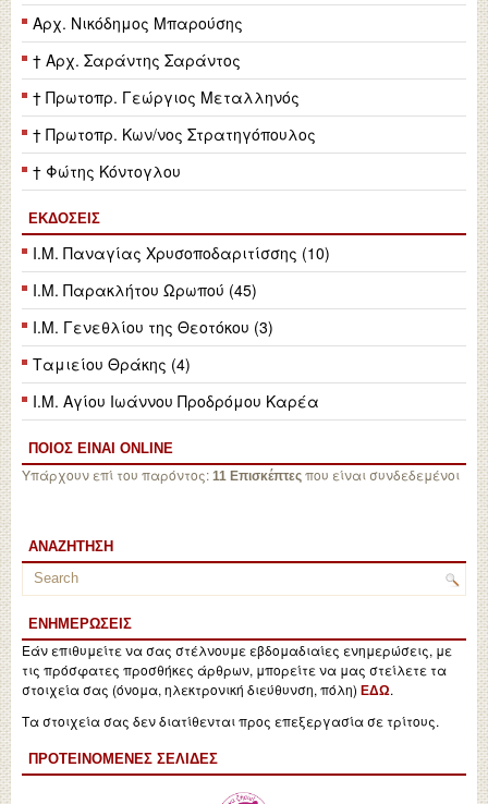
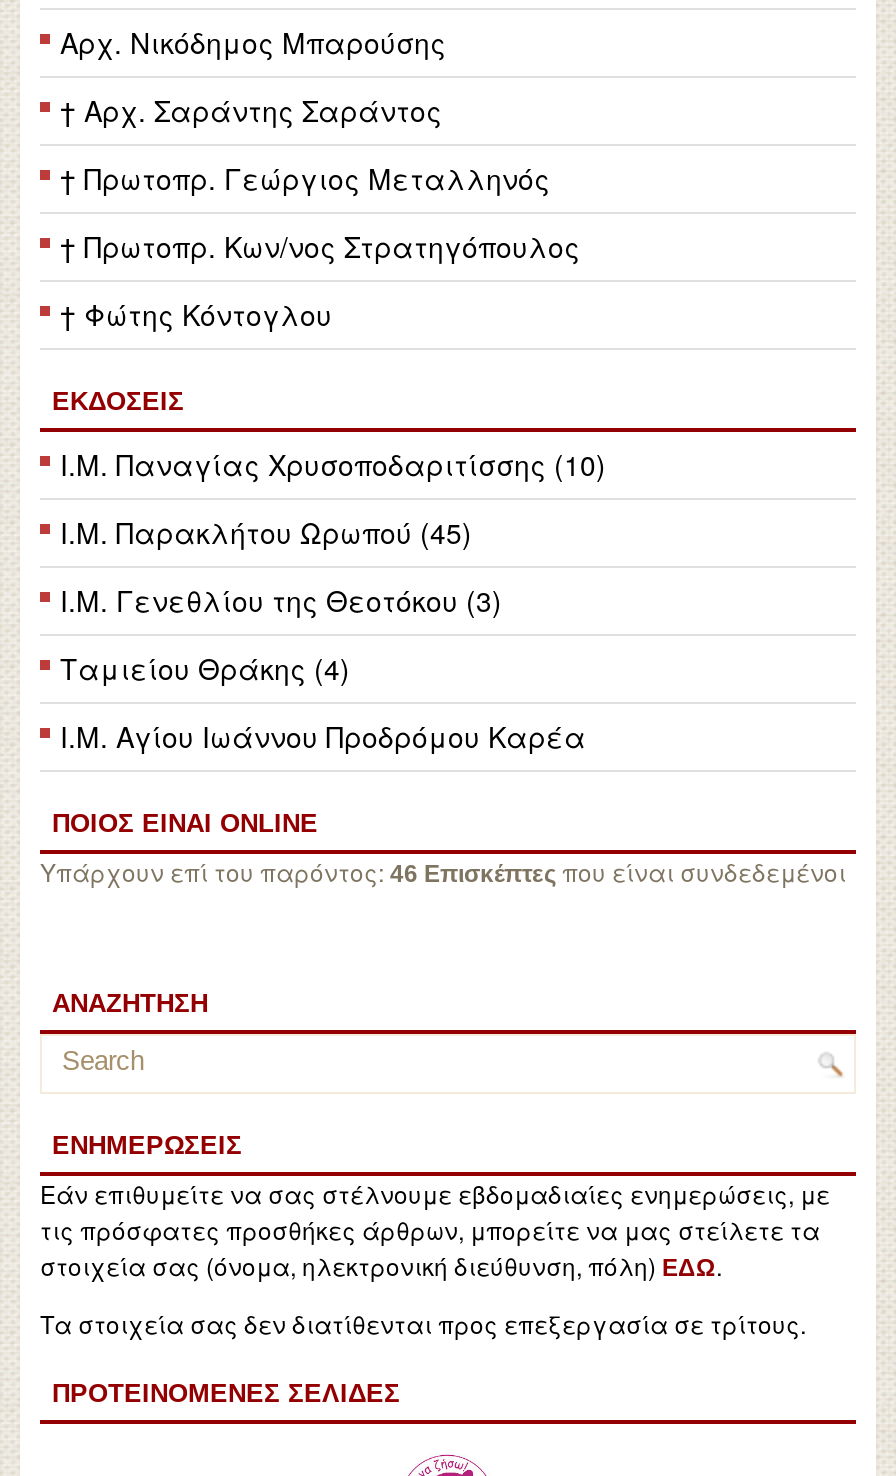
[22,465,460,484] Υπάρχουν επί του παρόντος:11 Επισκέπτεςπου είναι συνδεδεμένοι -> [40,854,846,888] Υπάρχουν επί του παρόντος:46 Επισκέπτεςπου είναι συνδεδεμένοι

